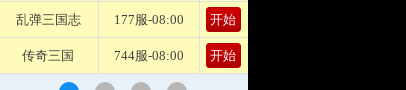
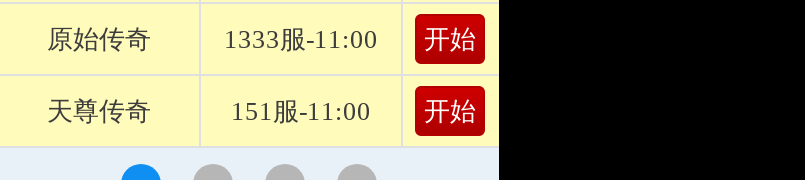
[15,12,184,27] 乱弹三国志 | 177服-08:00 -> [47,24,378,54] 原始传奇 | 1333服-11:00
[22,48,184,63] 传奇三国 | 744服-08:00 -> [47,96,371,126] 天尊传奇 | 151服-11:00

